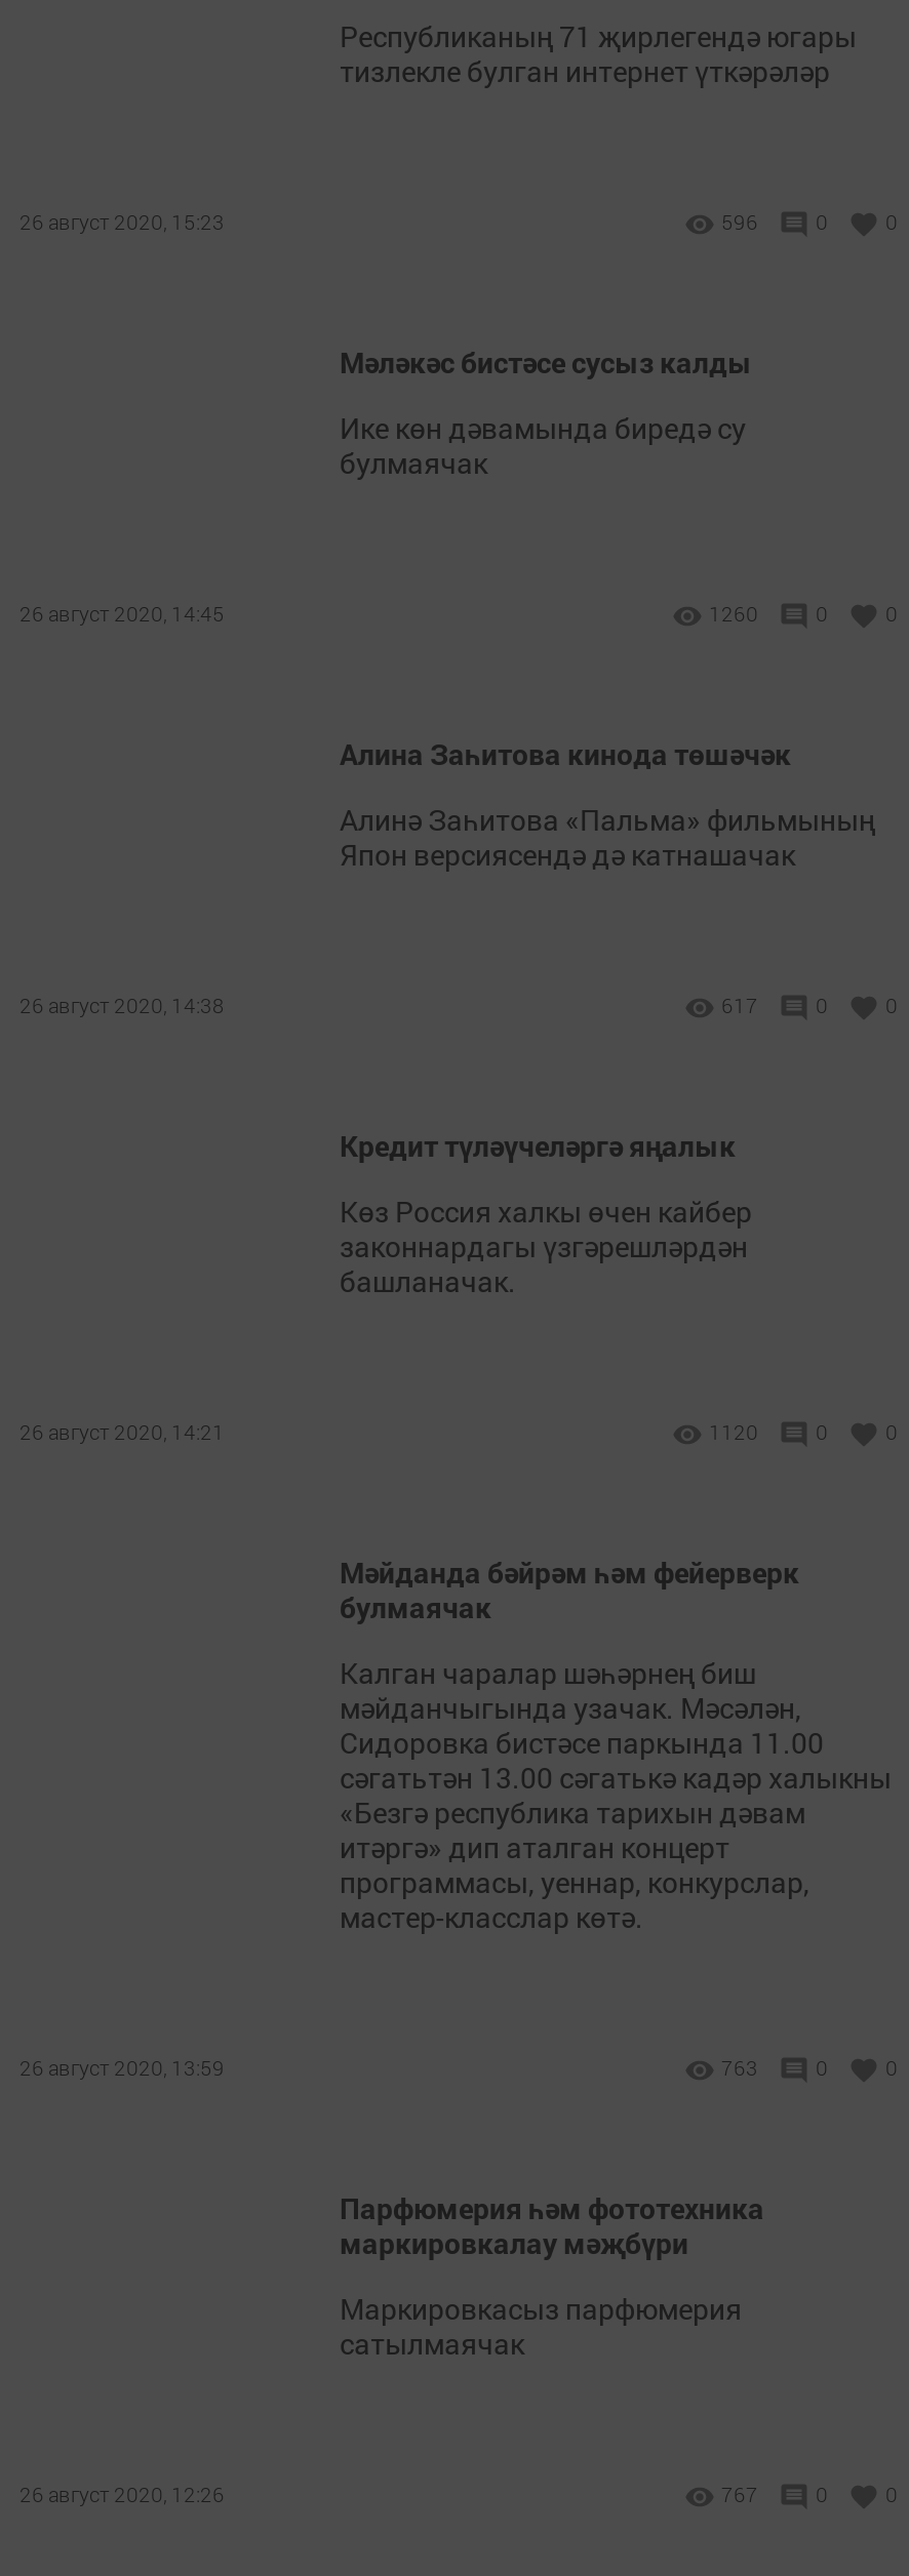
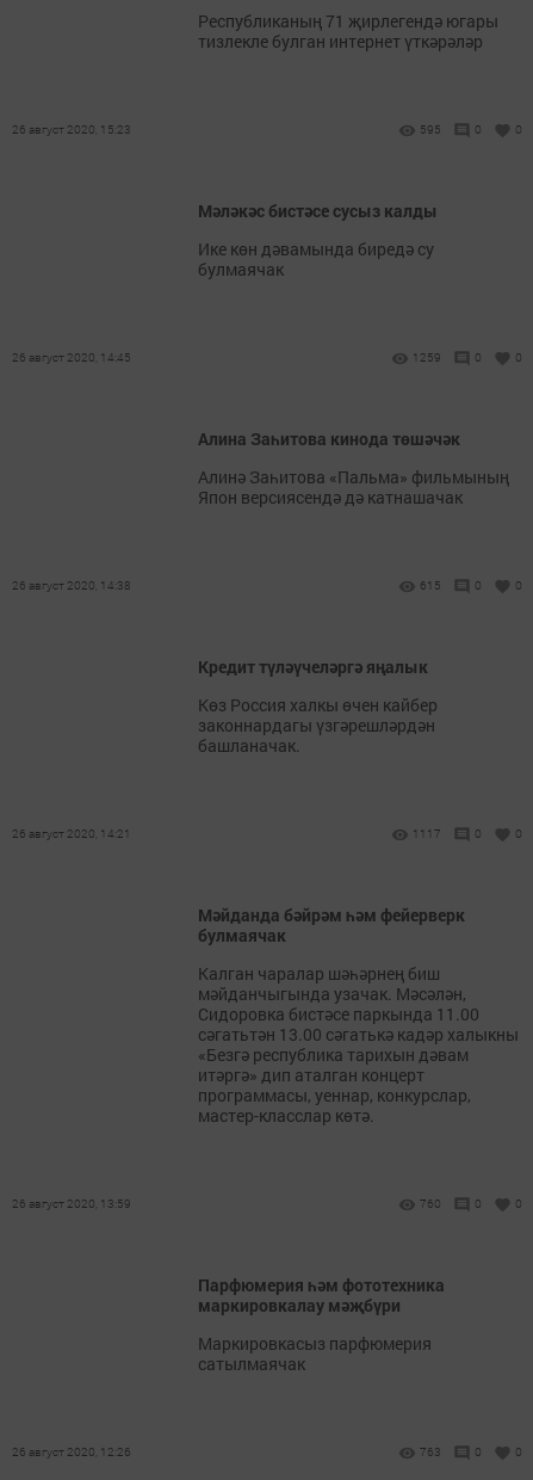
[721,210,758,236] 596 -> [420,122,441,138] 595
[709,602,758,628] 1260 -> [413,350,441,366] 1259
[721,993,758,1020] 617 -> [420,578,441,594] 615
[709,1420,758,1447] 1120 -> [413,826,441,842] 1117
[721,2056,758,2082] 763 -> [420,1196,441,1212] 760
[721,2482,758,2509] 767 -> [420,1445,441,1460] 763

